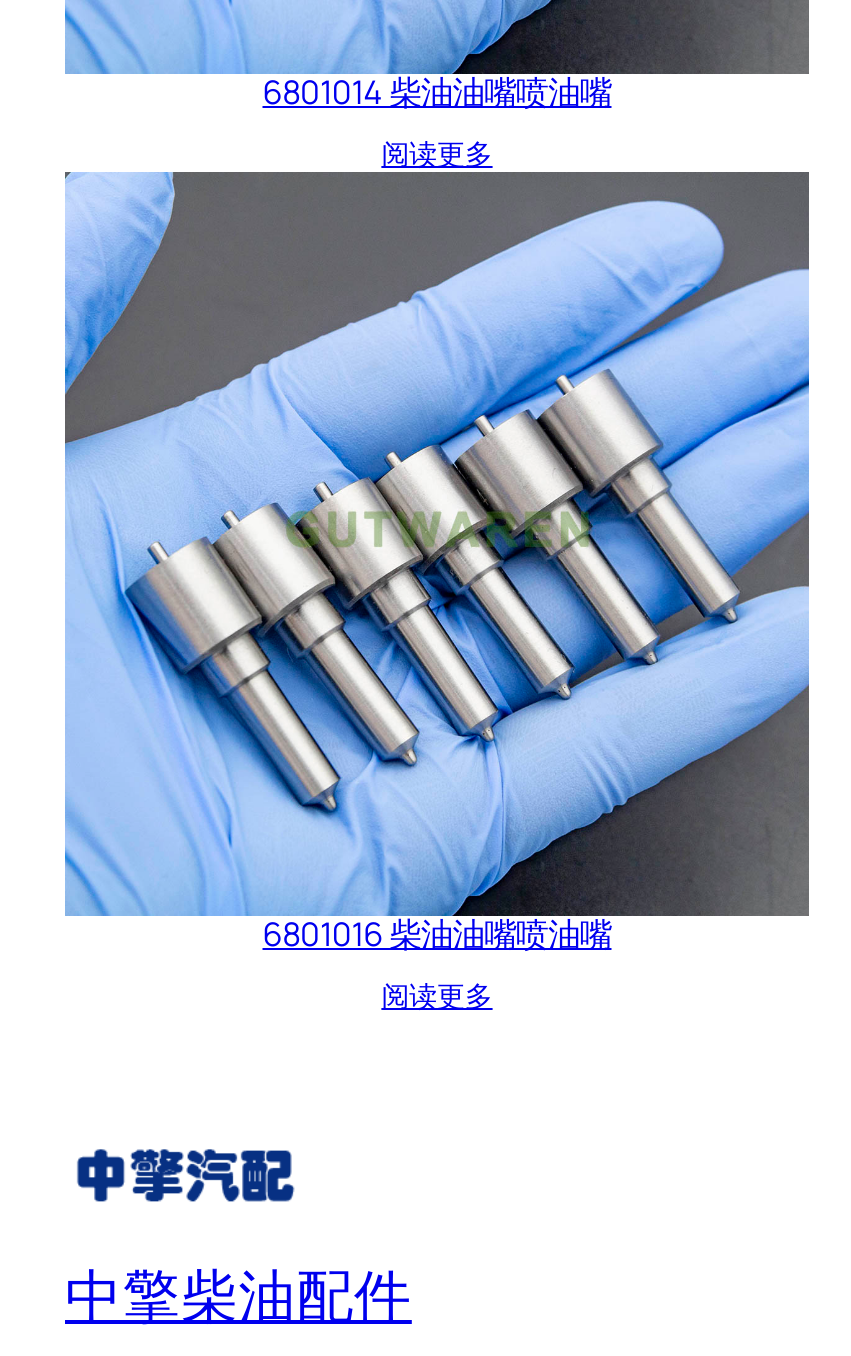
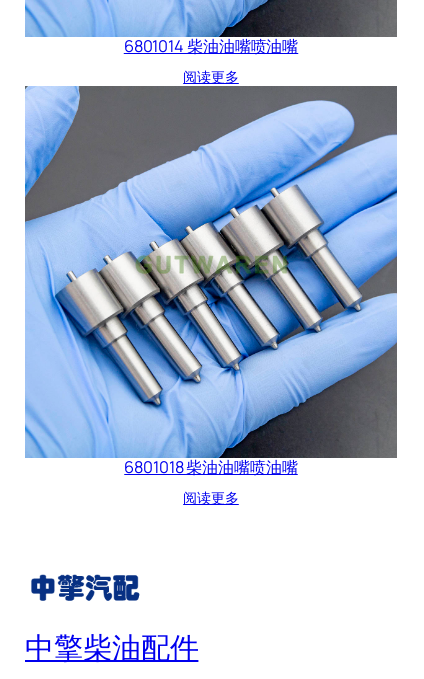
[263,912,611,956] 6801016 柴油油嘴喷油嘴 -> [124,456,298,478] 6801018 柴油油嘴喷油嘴

